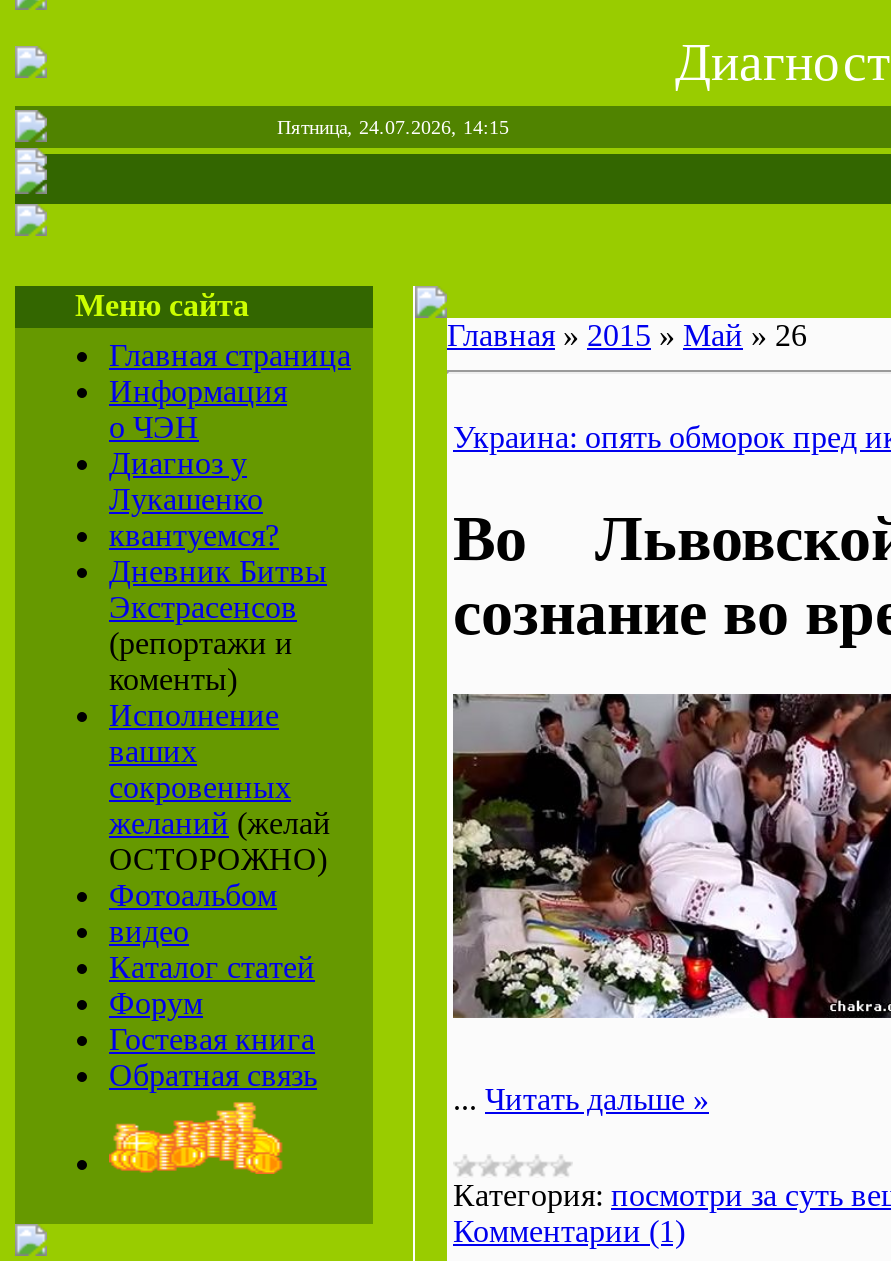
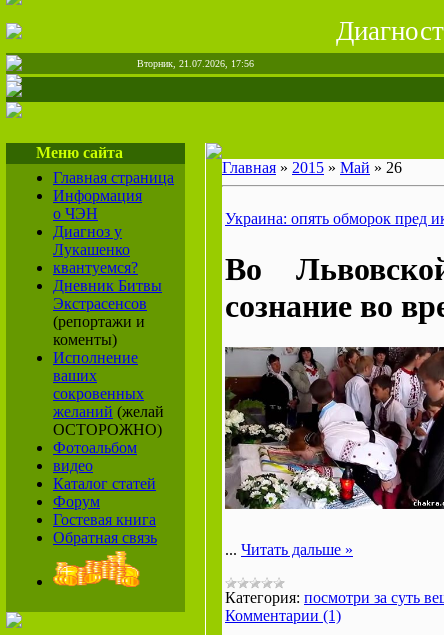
[277,116,509,138] Пятница, 24.07.2026, 14:15 -> [137,58,254,69] Вторник, 21.07.2026, 17:56

